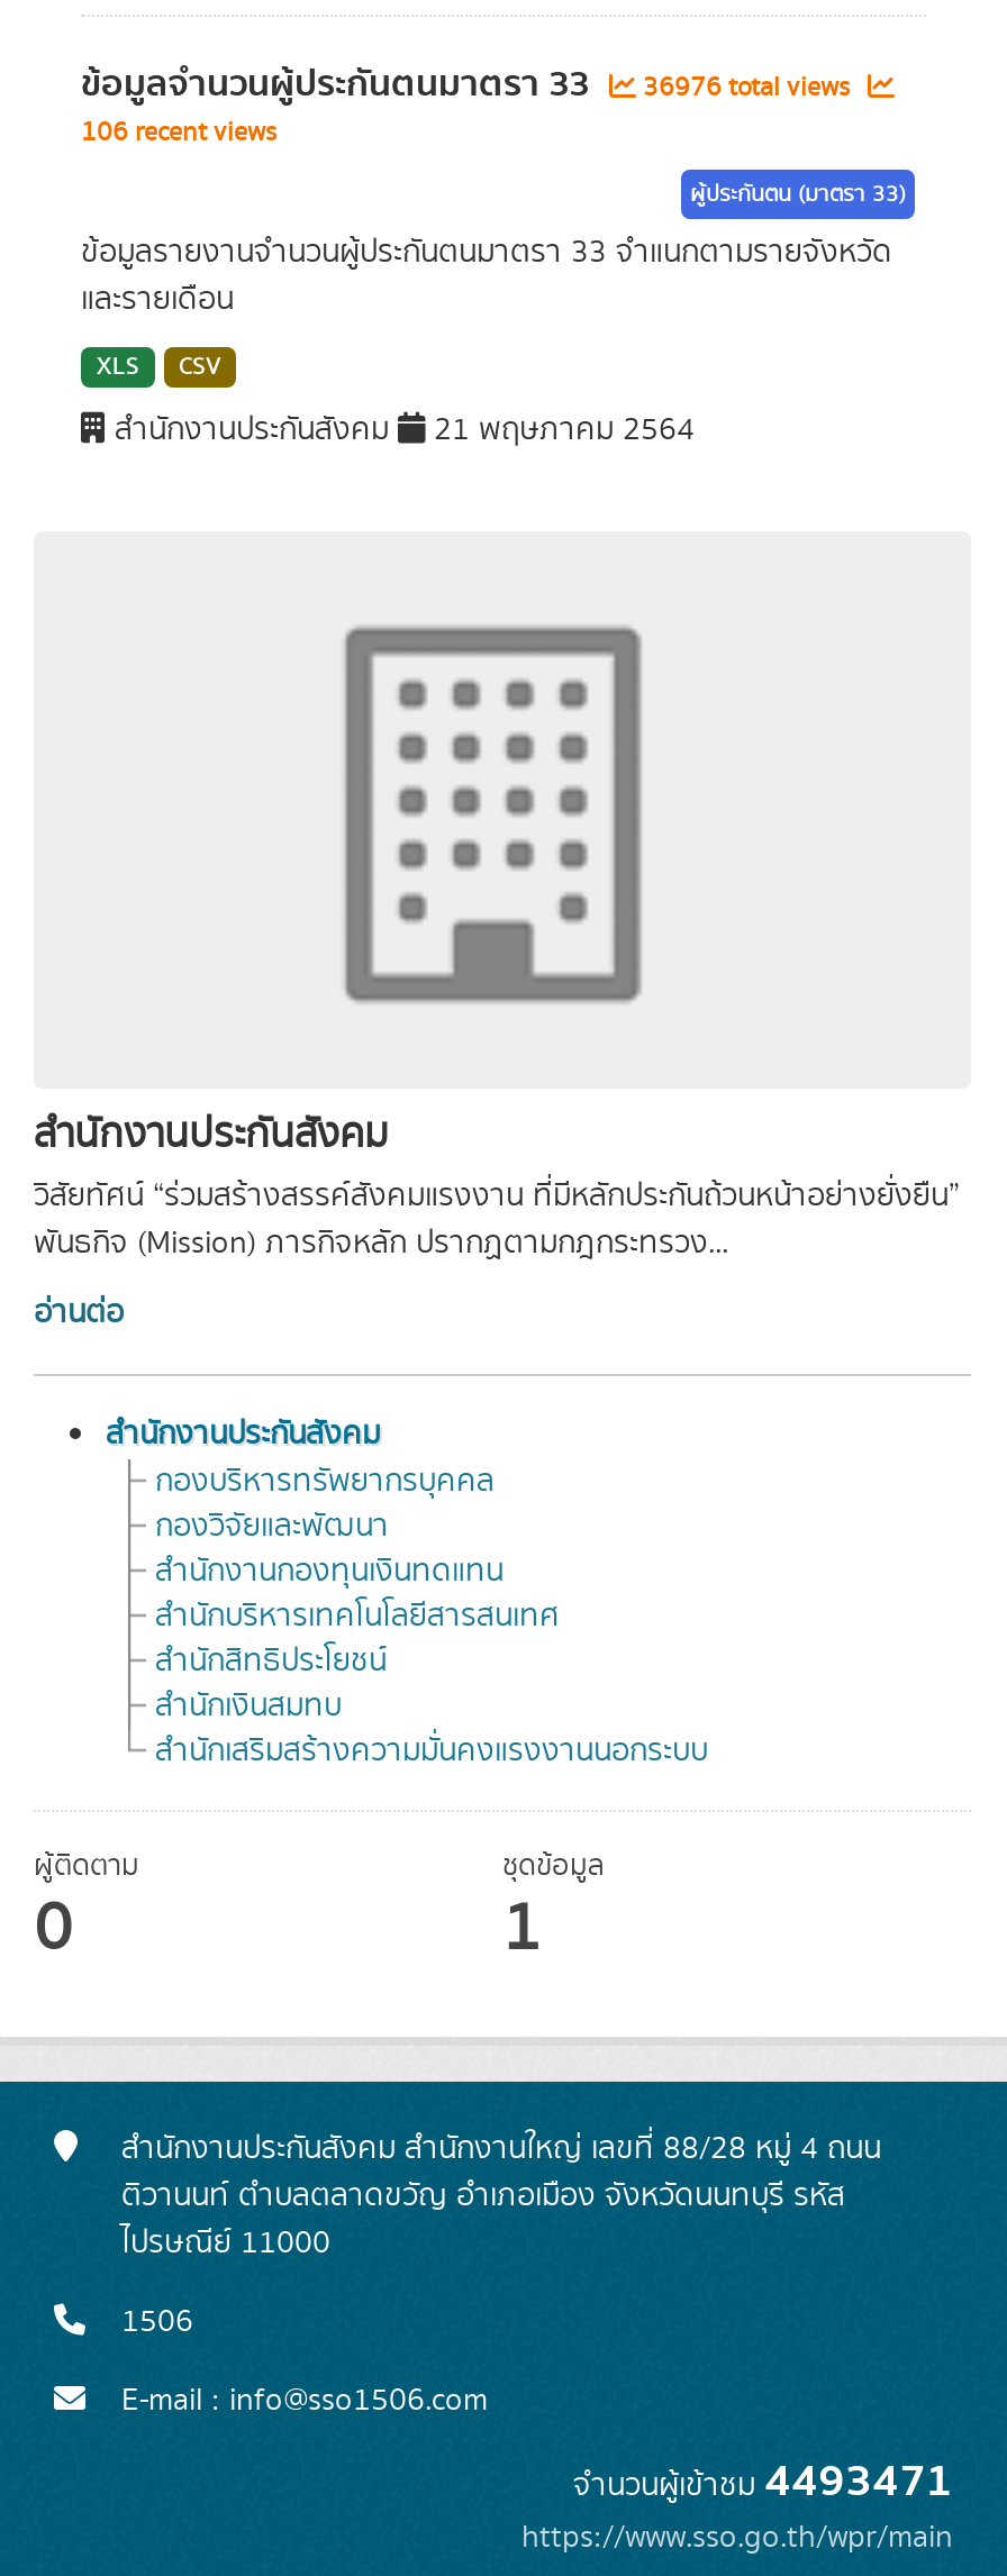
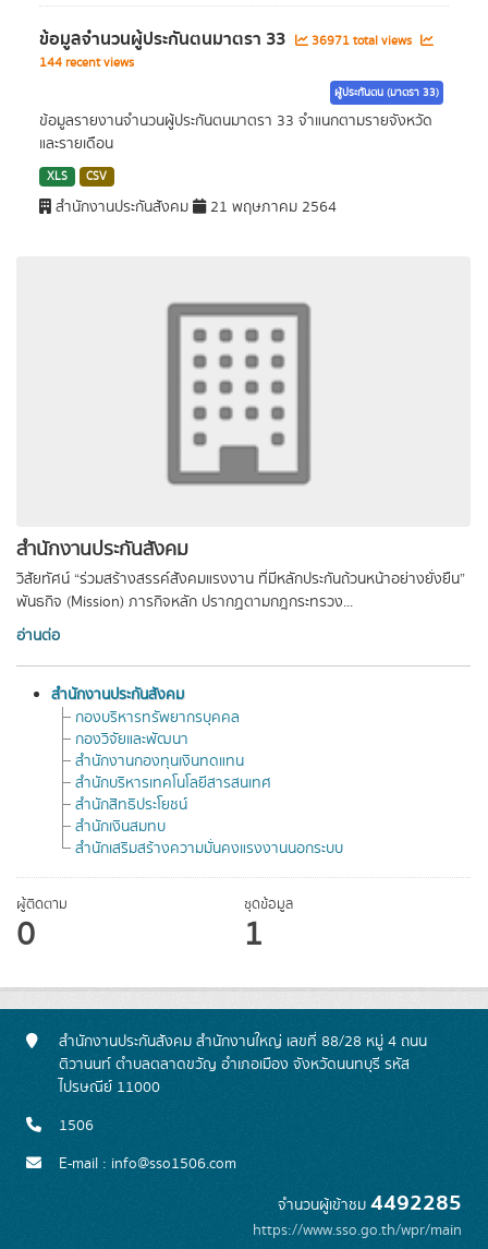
[81,55,856,113] ข้อมูลจำนวนผู้ประกันตนมาตรา 33 36976 total views -> [39,25,415,53] ข้อมูลจำนวนผู้ประกันตนมาตรา 33 36971 total views
[81,113,276,152] 106 recent views -> [39,53,134,72] 144 recent views
[573,2446,953,2518] จำนวนผู้เข้าชม4493471 -> [278,1186,462,1221] จำนวนผู้เข้าชม4492285

